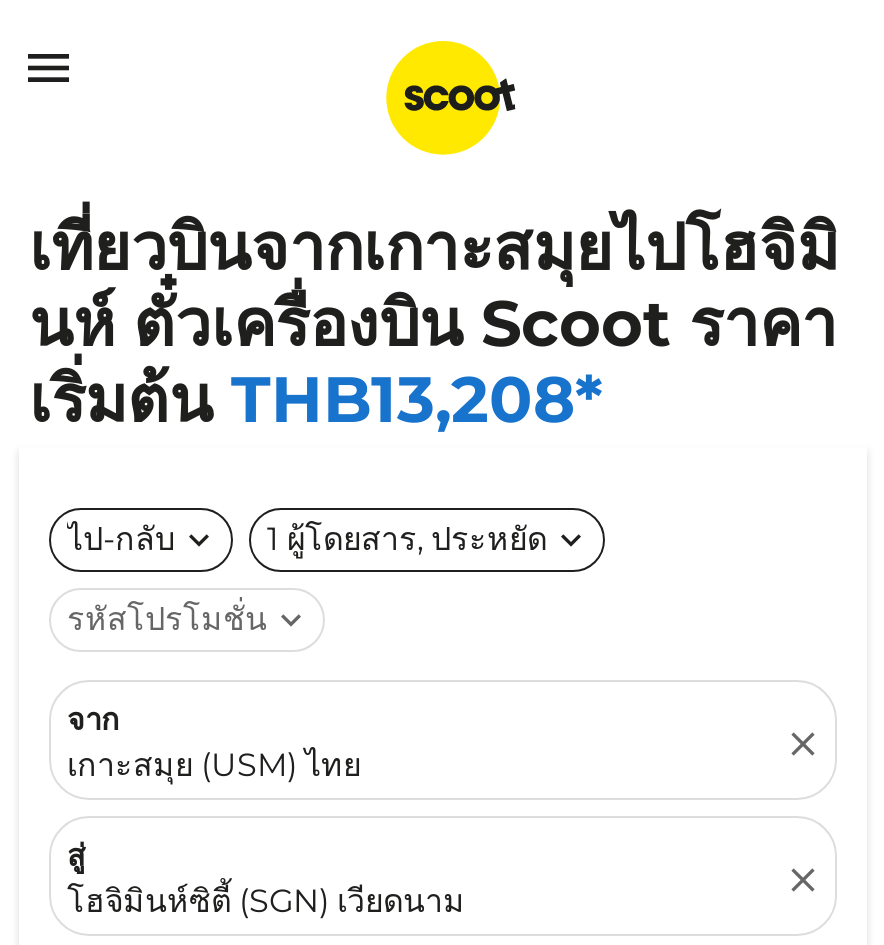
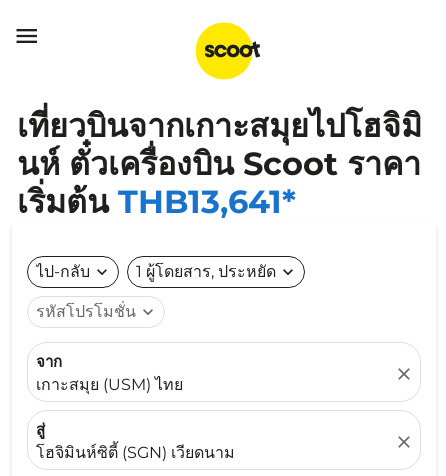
[29,360,603,438] เริ่มต้นTHB13,208* -> [17,182,296,221] เริ่มต้นTHB13,641*

